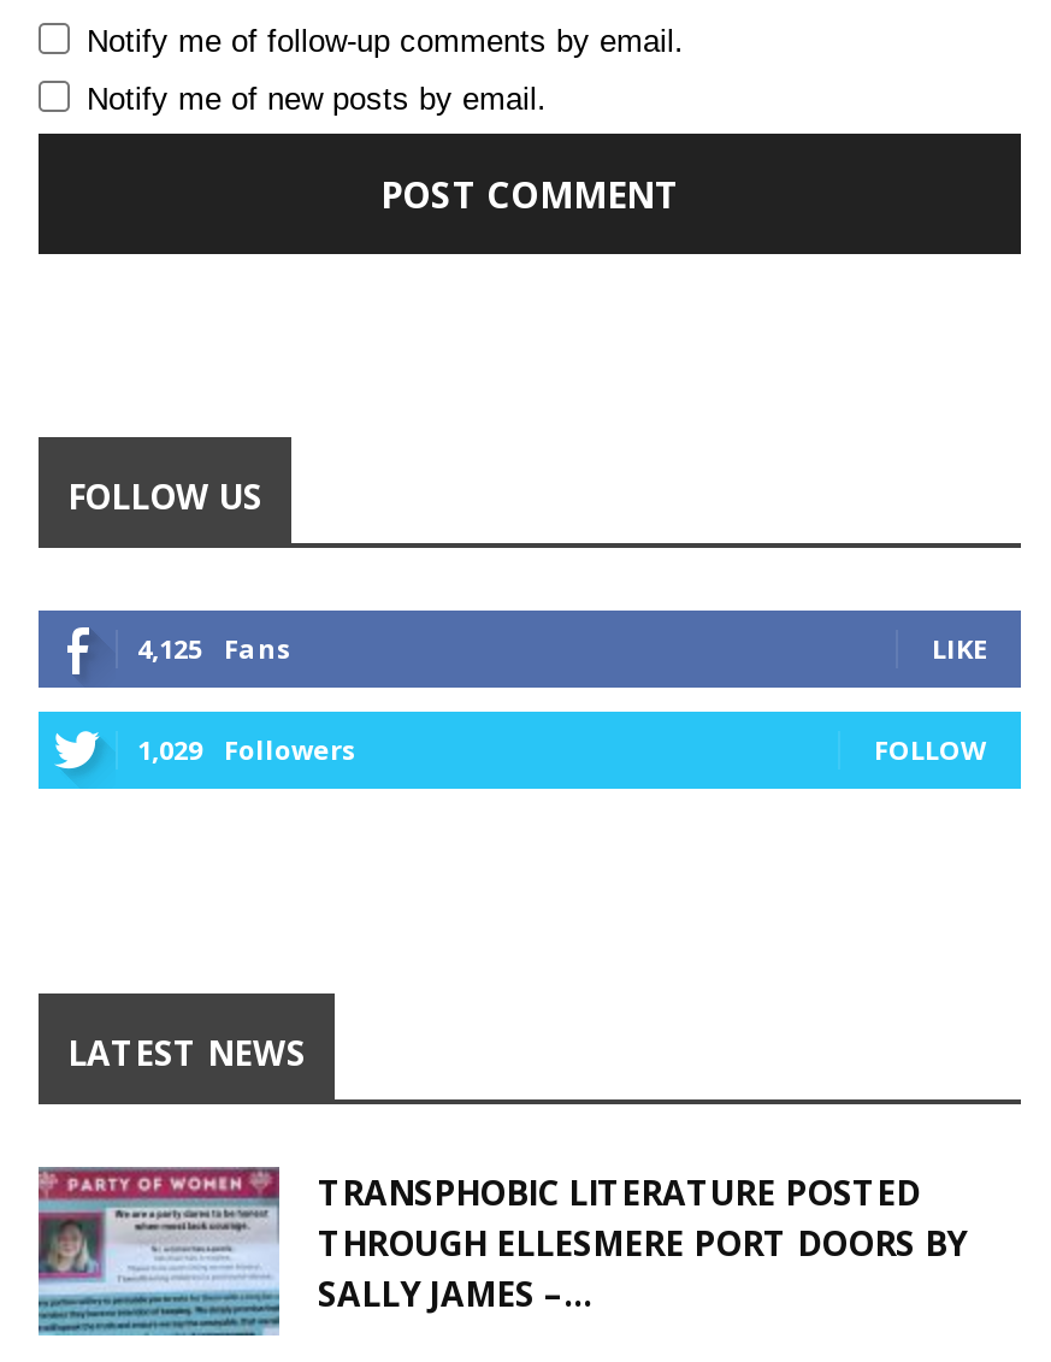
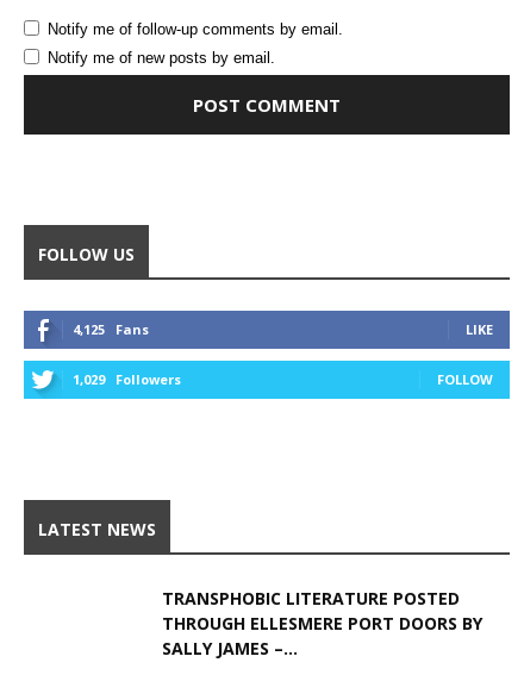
[36,1163,282,1339] [image] -> none

